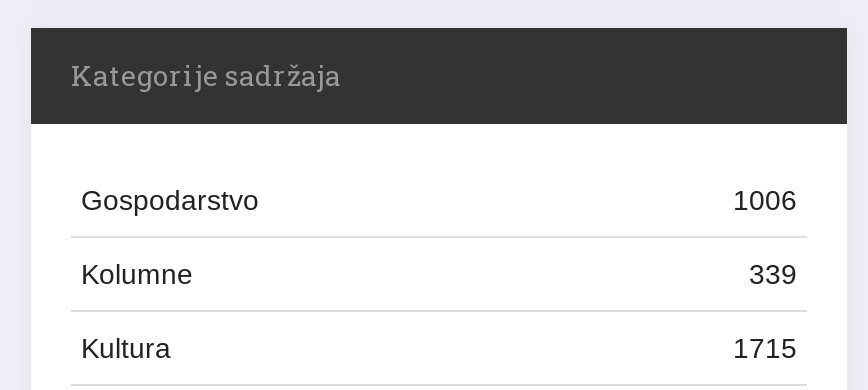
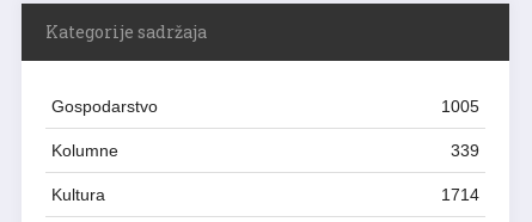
[733,184,797,216] 1006 -> [441,97,479,116] 1005
[733,332,797,364] 1715 -> [441,185,479,204] 1714

